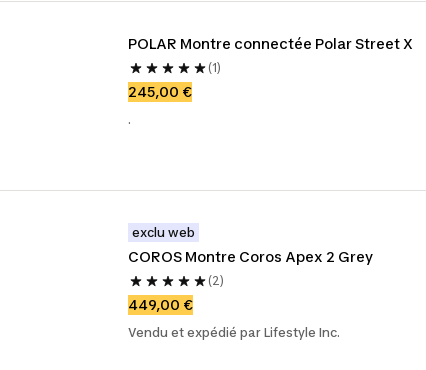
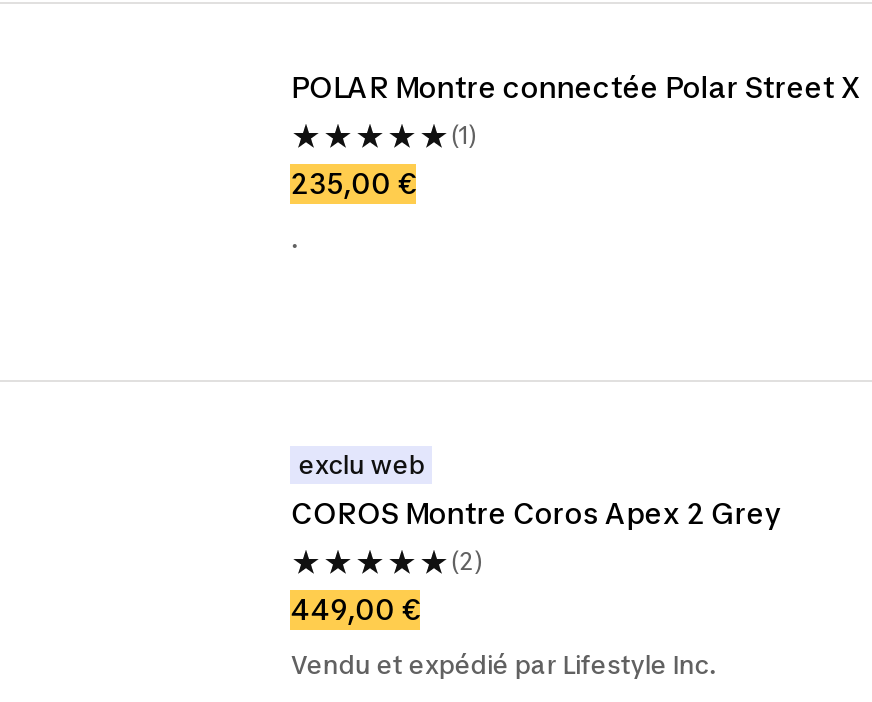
[128,83,192,100] 245,00 € -> [291,166,417,200] 235,00 €

